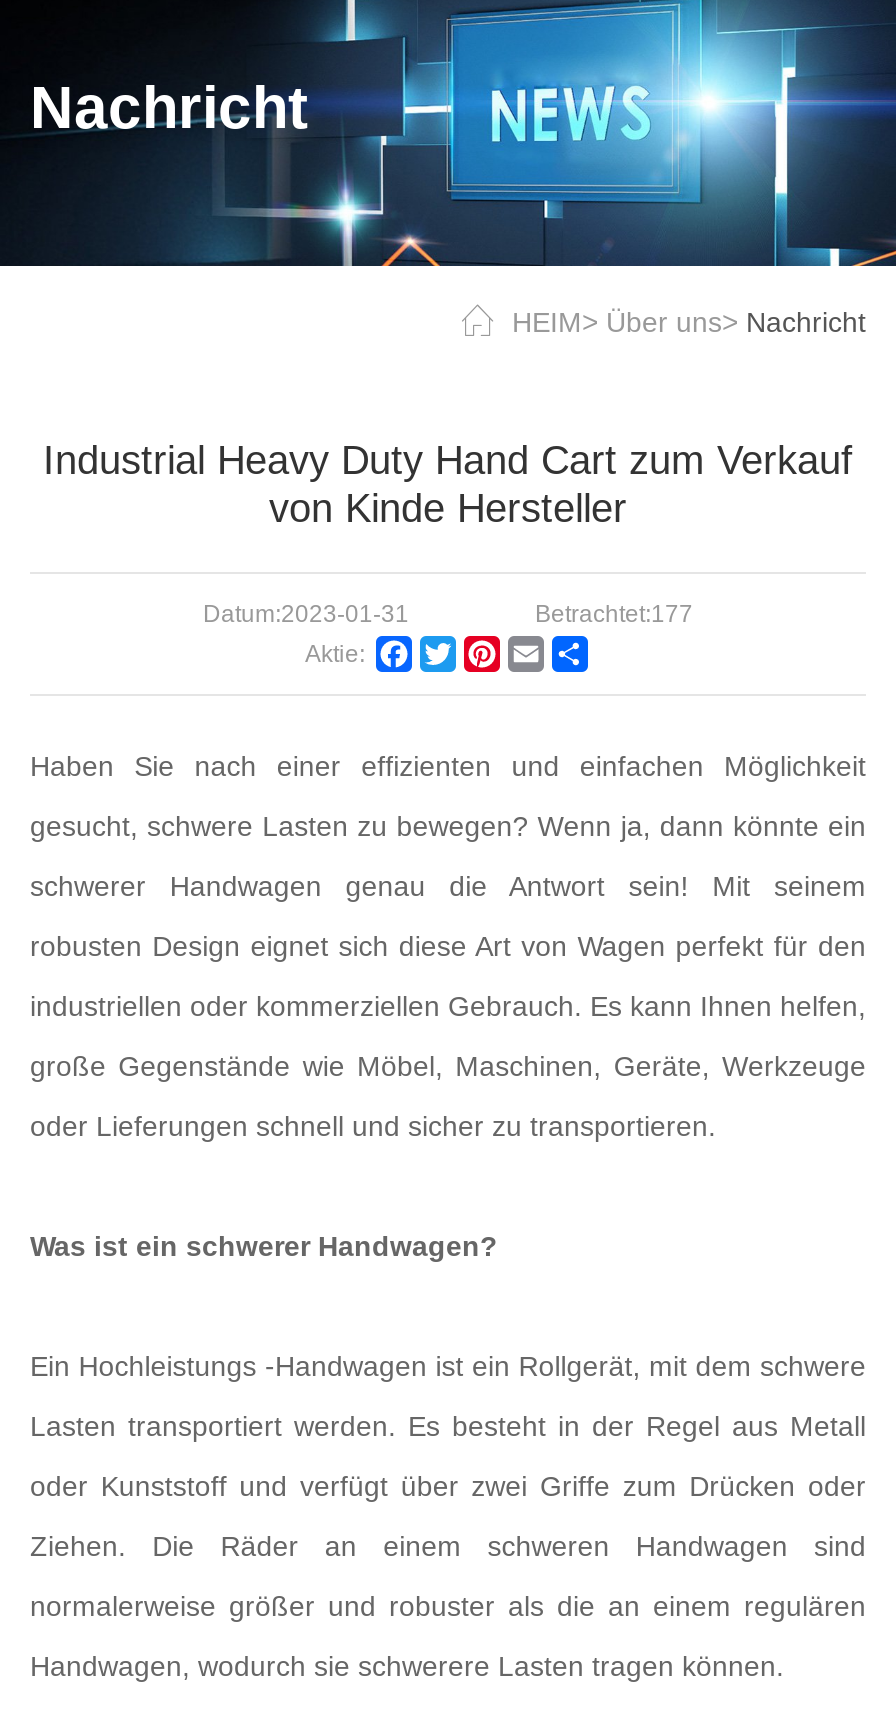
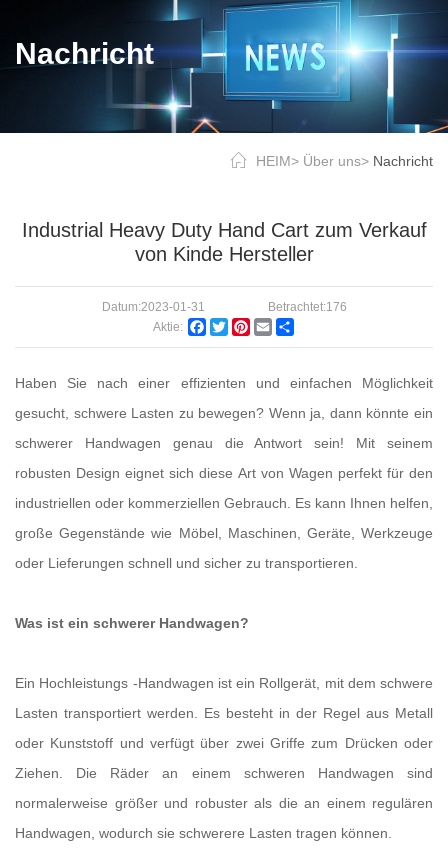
[535,599,693,627] Betrachtet:177 -> [267,299,346,313] Betrachtet:176

